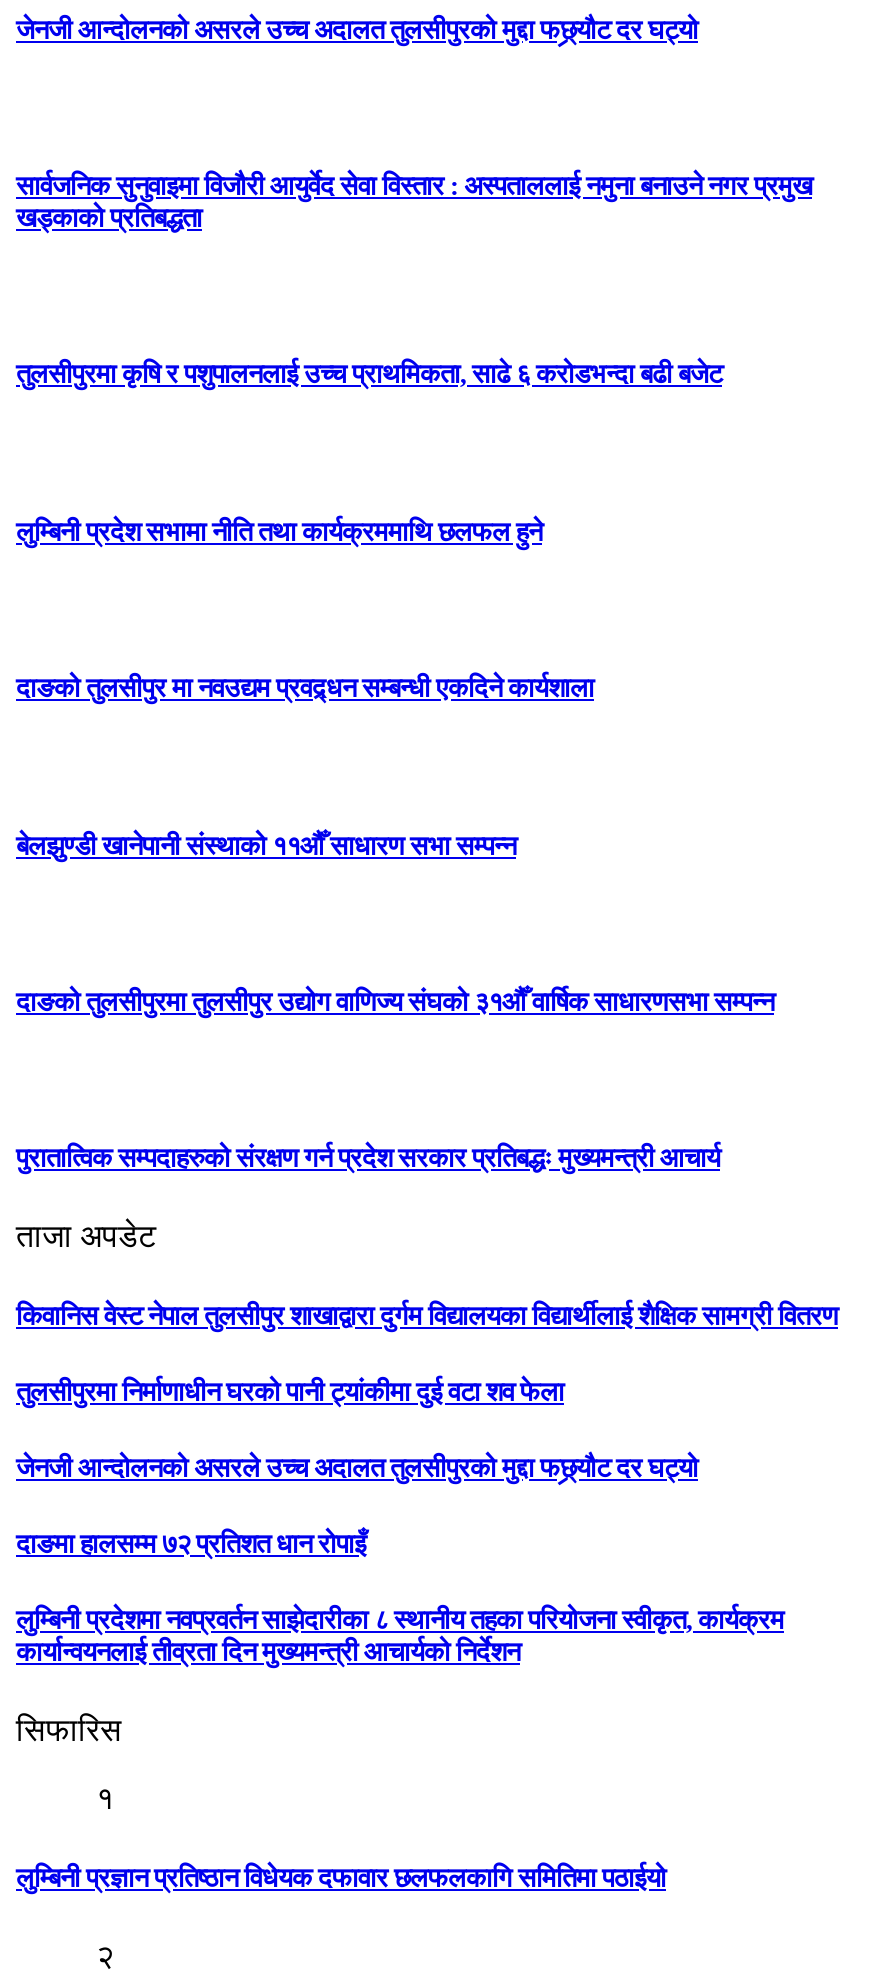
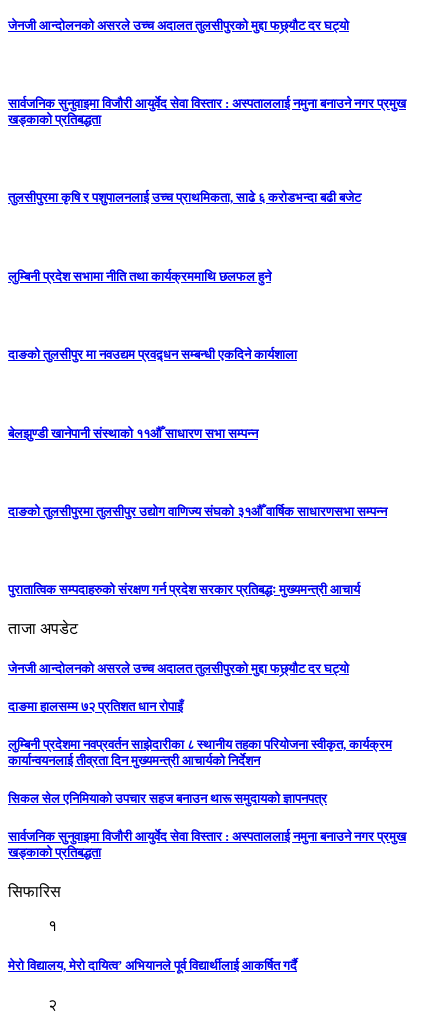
[16,1300,838,1406] किवानिस वेस्ट नेपाल तुलसीपुर शाखाद्वारा दुर्गम विद्यालयका विद्यार्थीलाई शैक्षिक सामग्री वितरण | तुलसीपुरमा निर्माणाधीन घरको पानी ट्यांकीमा दुई वटा शव फेला -> none
moved [16,1453,784,1667] -> [8,660,392,768]: जेनजी आन्दोलनको असरले उच्च अदालत तुलसीपुरको मुद्दा फछ्र्यौट दर घट्यो | दाङमा हालसम्म ७२ प्रतिशत धान रोपाइँ | लुम्बिनी प्रदेशमा नवप्रवर्तन साझेदारीका ८ स्थानीय तहका परियोजना स्वीकृत, कार्यक्रम | कार्यान्वयनलाई तीव्रता दिन मुख्यमन्त्री आचार्यको निर्देशन
none -> [8,791,406,860] सिकल सेल एनिमियाको उपचार सहज बनाउन थारू समुदायको ज्ञापनपत्र | सार्वजनिक सुनुवाइमा विजाैरी आयुर्वेद सेवा विस्तार : अस्पताललाई नमुना बनाउने नगर प्रमुख | खड्काकाे प्रतिबद्धता
[16,1862,666,1892] लुम्बिनी प्रज्ञान प्रतिष्ठान विधेयक दफावार छलफलकागि समितिमा पठाईयो -> [8,958,297,973] मेरो विद्यालय, मेरो दायित्व’ अभियानले पूर्व विद्यार्थीलाई आकर्षित गर्दै

